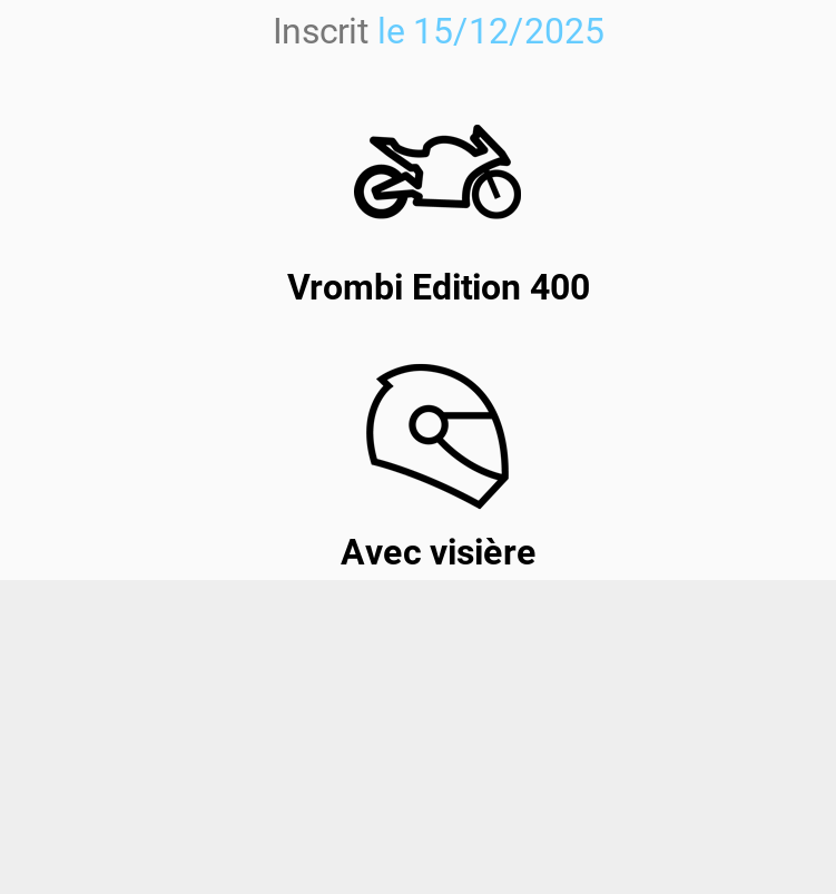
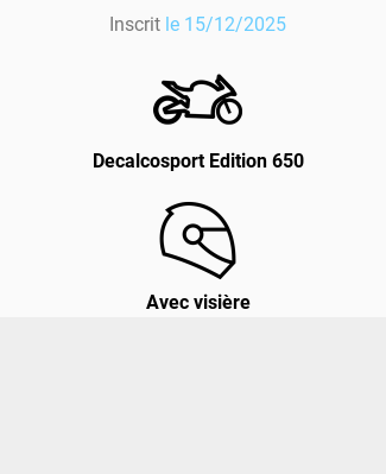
[287,266,590,308] Vrombi Edition 400 -> [93,150,304,172] Decalcosport Edition 650

